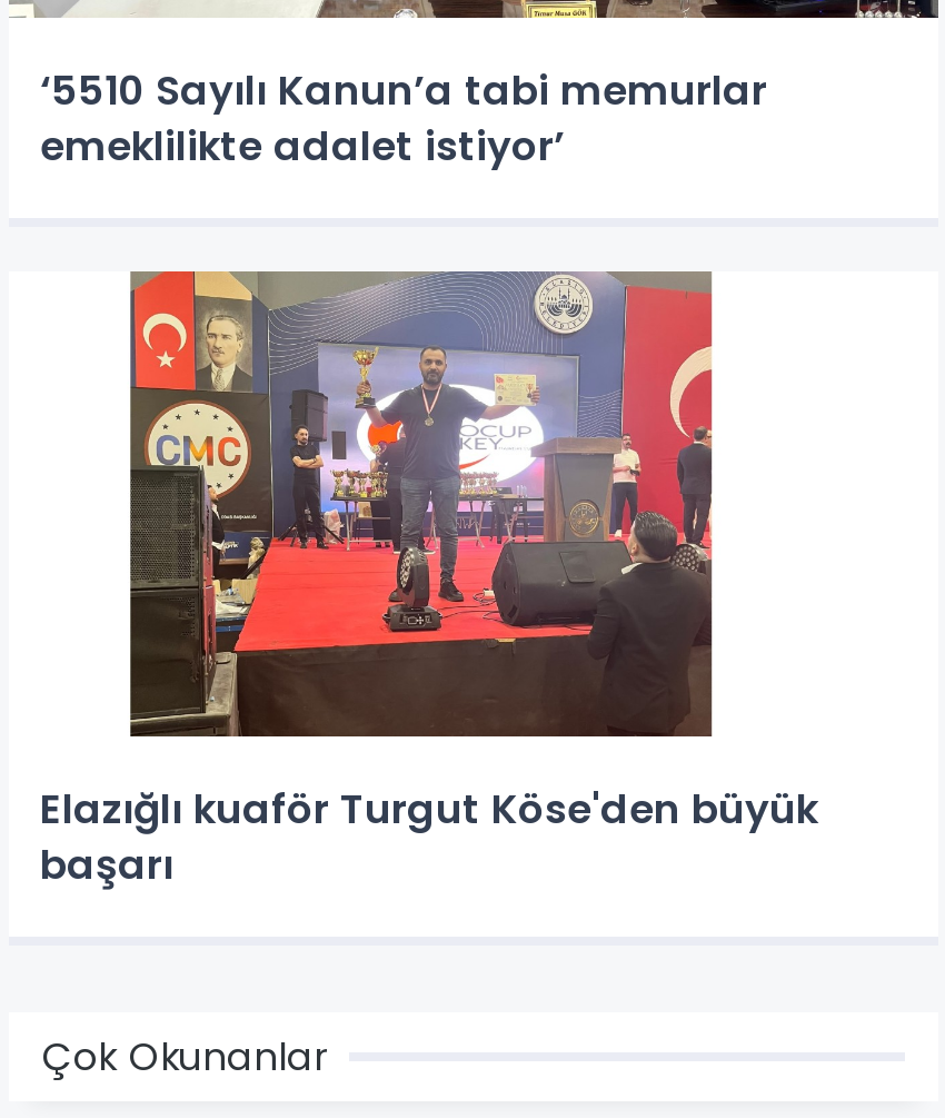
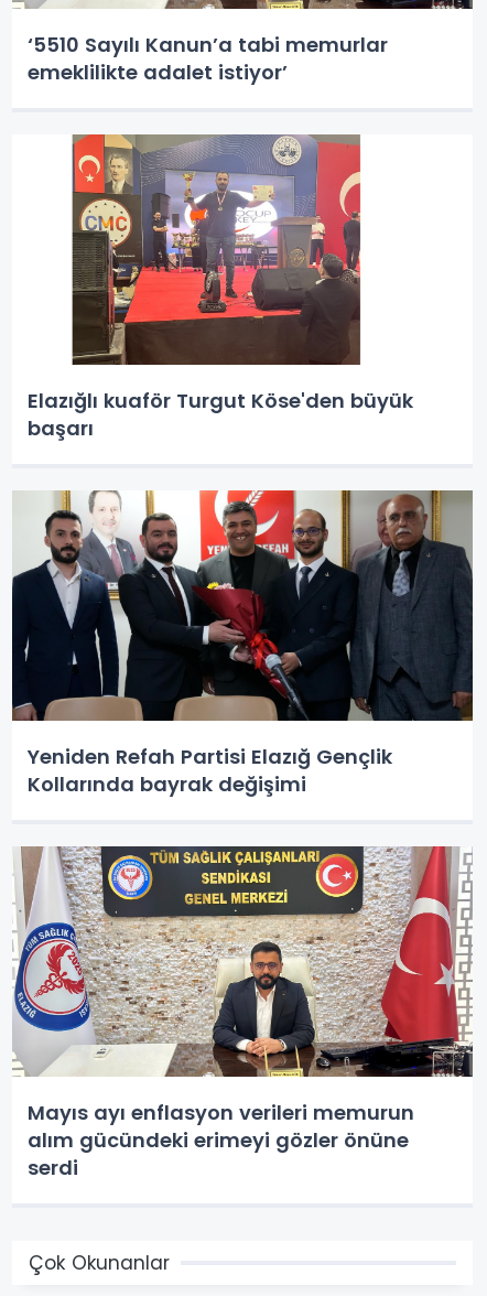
none -> [12,489,473,797] [image] | Yeniden Refah Partisi Elazığ Gençlik | Kollarında bayrak değişimi
none -> [12,845,474,1181] [image] | Mayıs ayı enflasyon verileri memurun | alım gücündeki erimeyi gözler önüne | serdi

